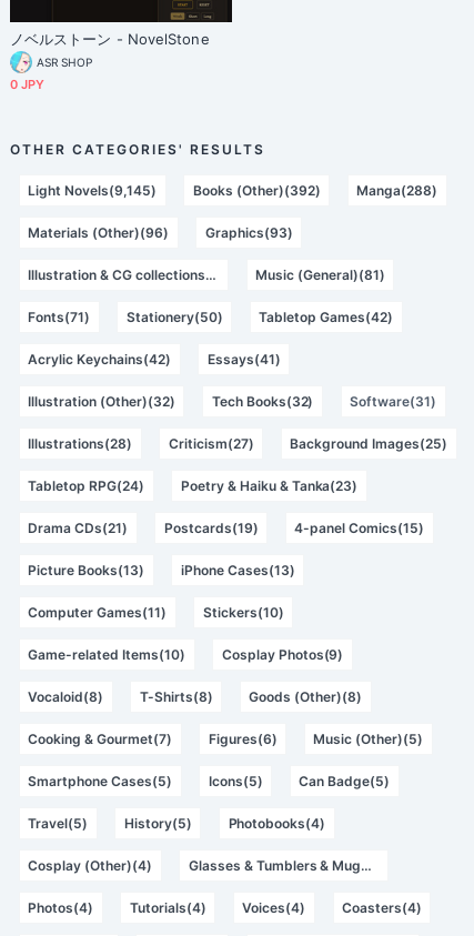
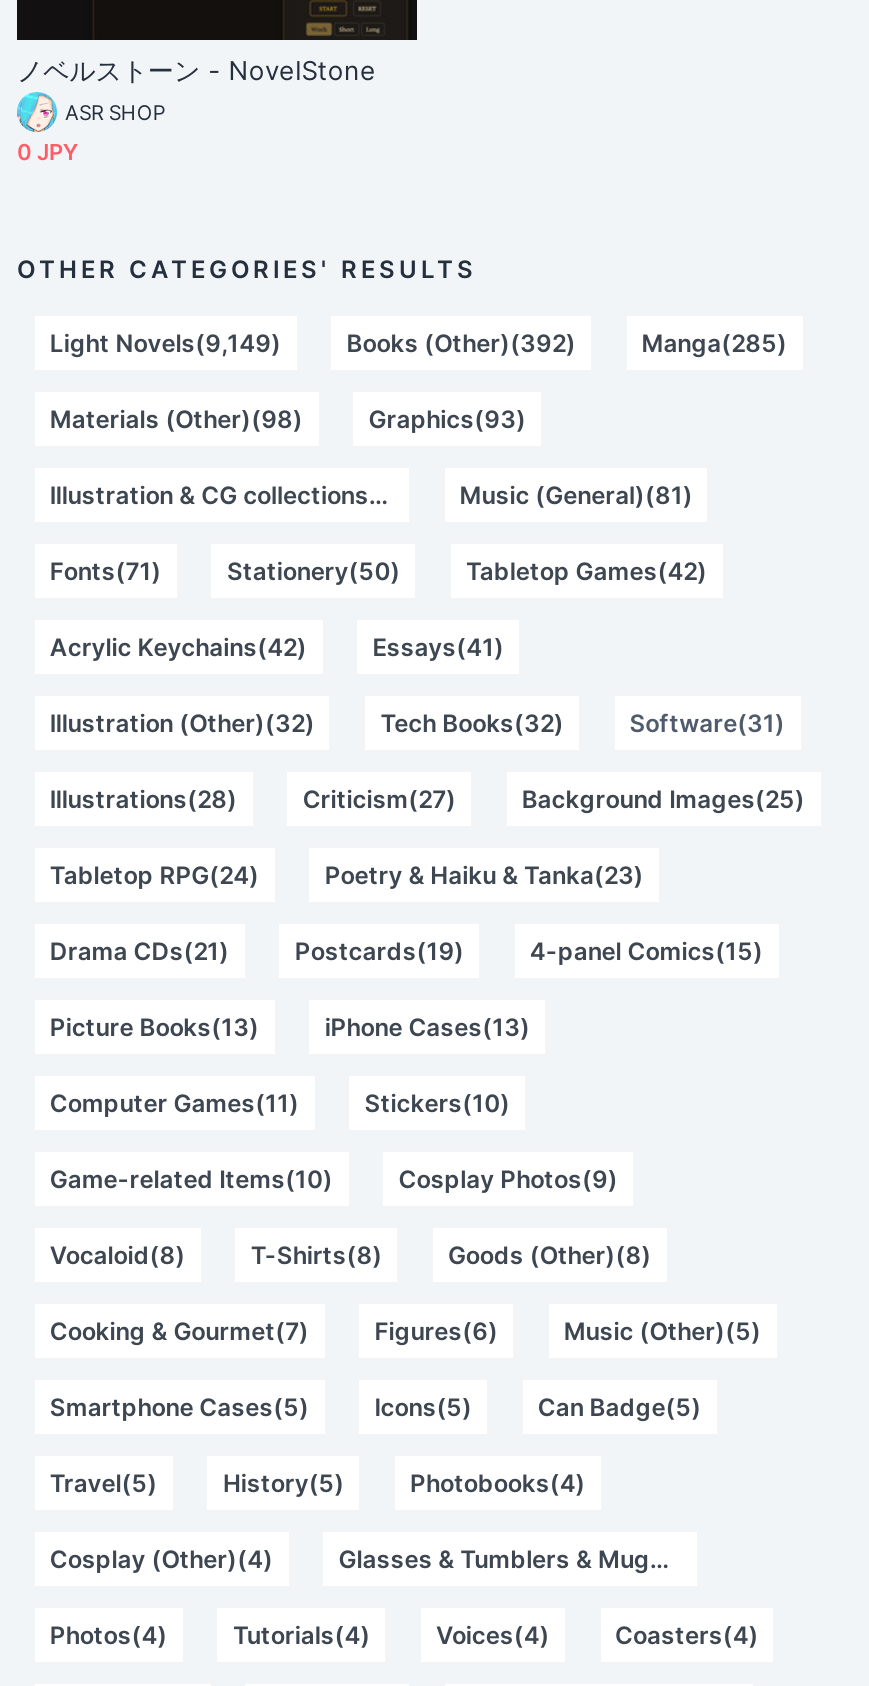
[28,182,157,199] Light Novels(9,145) -> [50,328,281,358] Light Novels(9,149)
[357,182,437,199] Manga(288) -> [641,328,787,358] Manga(285)
[28,224,169,241] Materials (Other)(96) -> [50,404,303,434] Materials (Other)(98)

